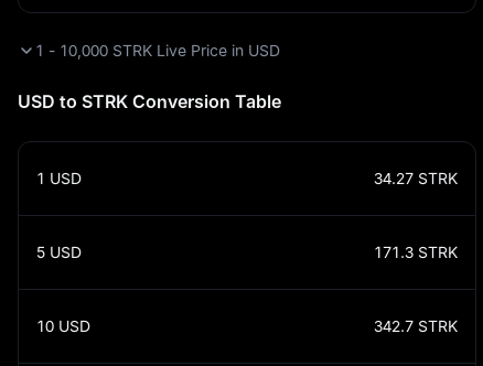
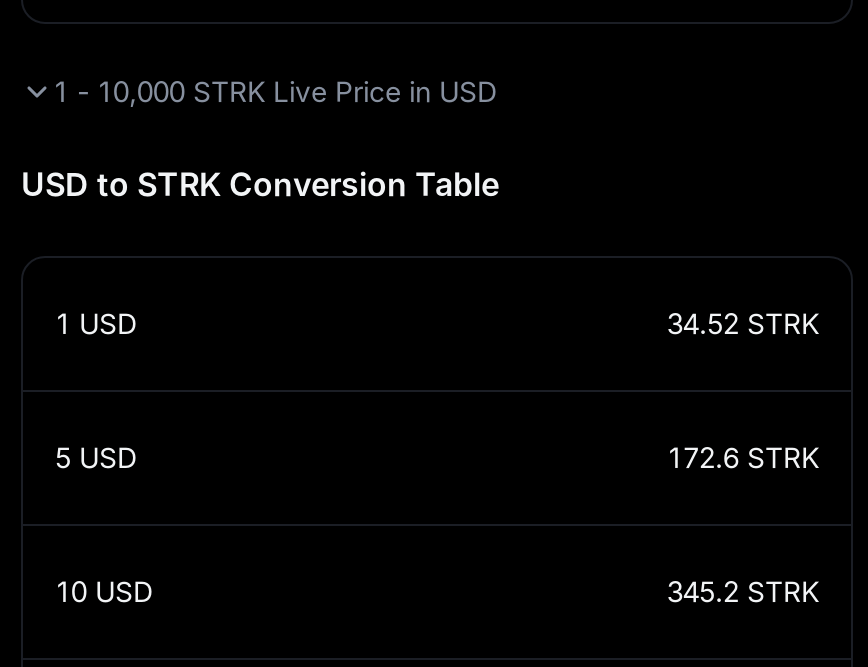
[374,169,458,187] 34.27 STRK -> [667,306,819,340] 34.52 STRK
[374,243,458,261] 171.3 STRK -> [667,440,819,474] 172.6 STRK
[374,316,458,335] 342.7 STRK -> [667,574,819,608] 345.2 STRK

